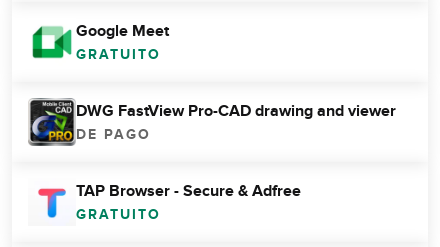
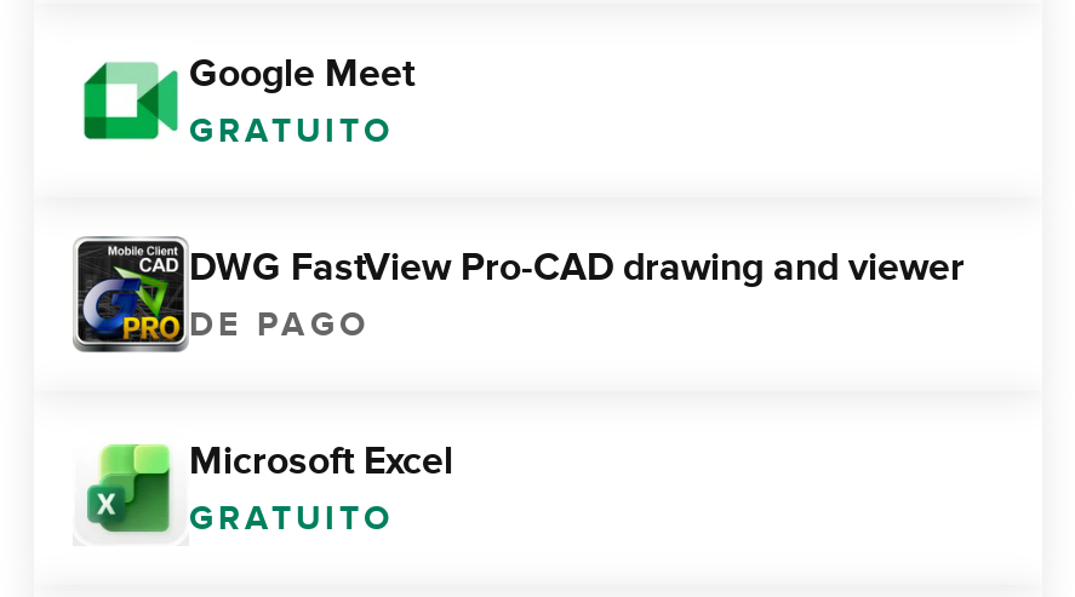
[34,180,301,221] [image] | TAP Browser - Secure & Adfree -> [85,436,453,536] [image] | Microsoft Excel

